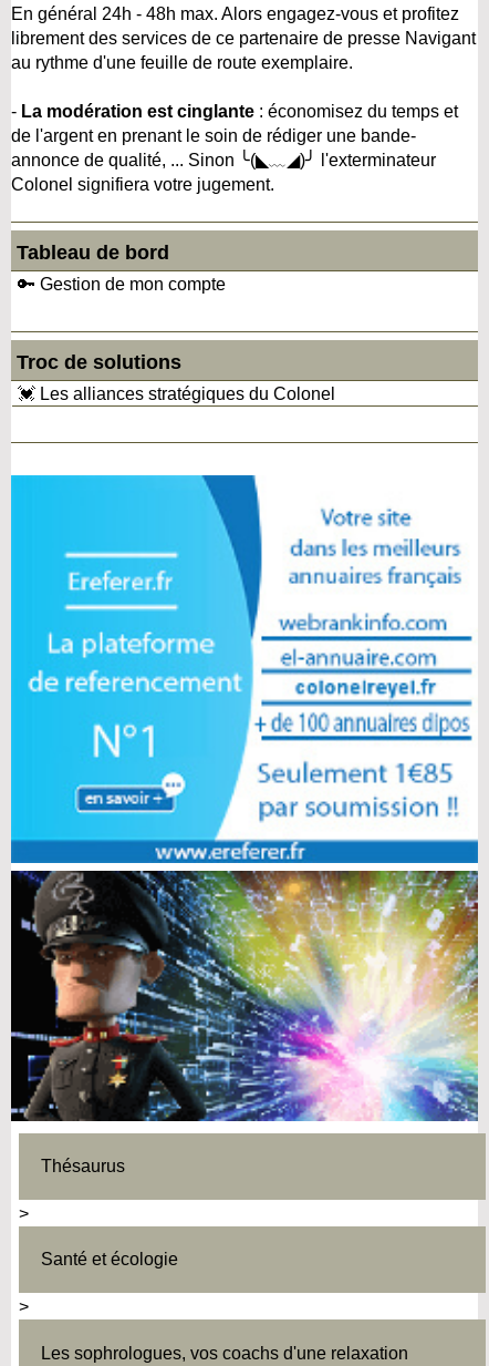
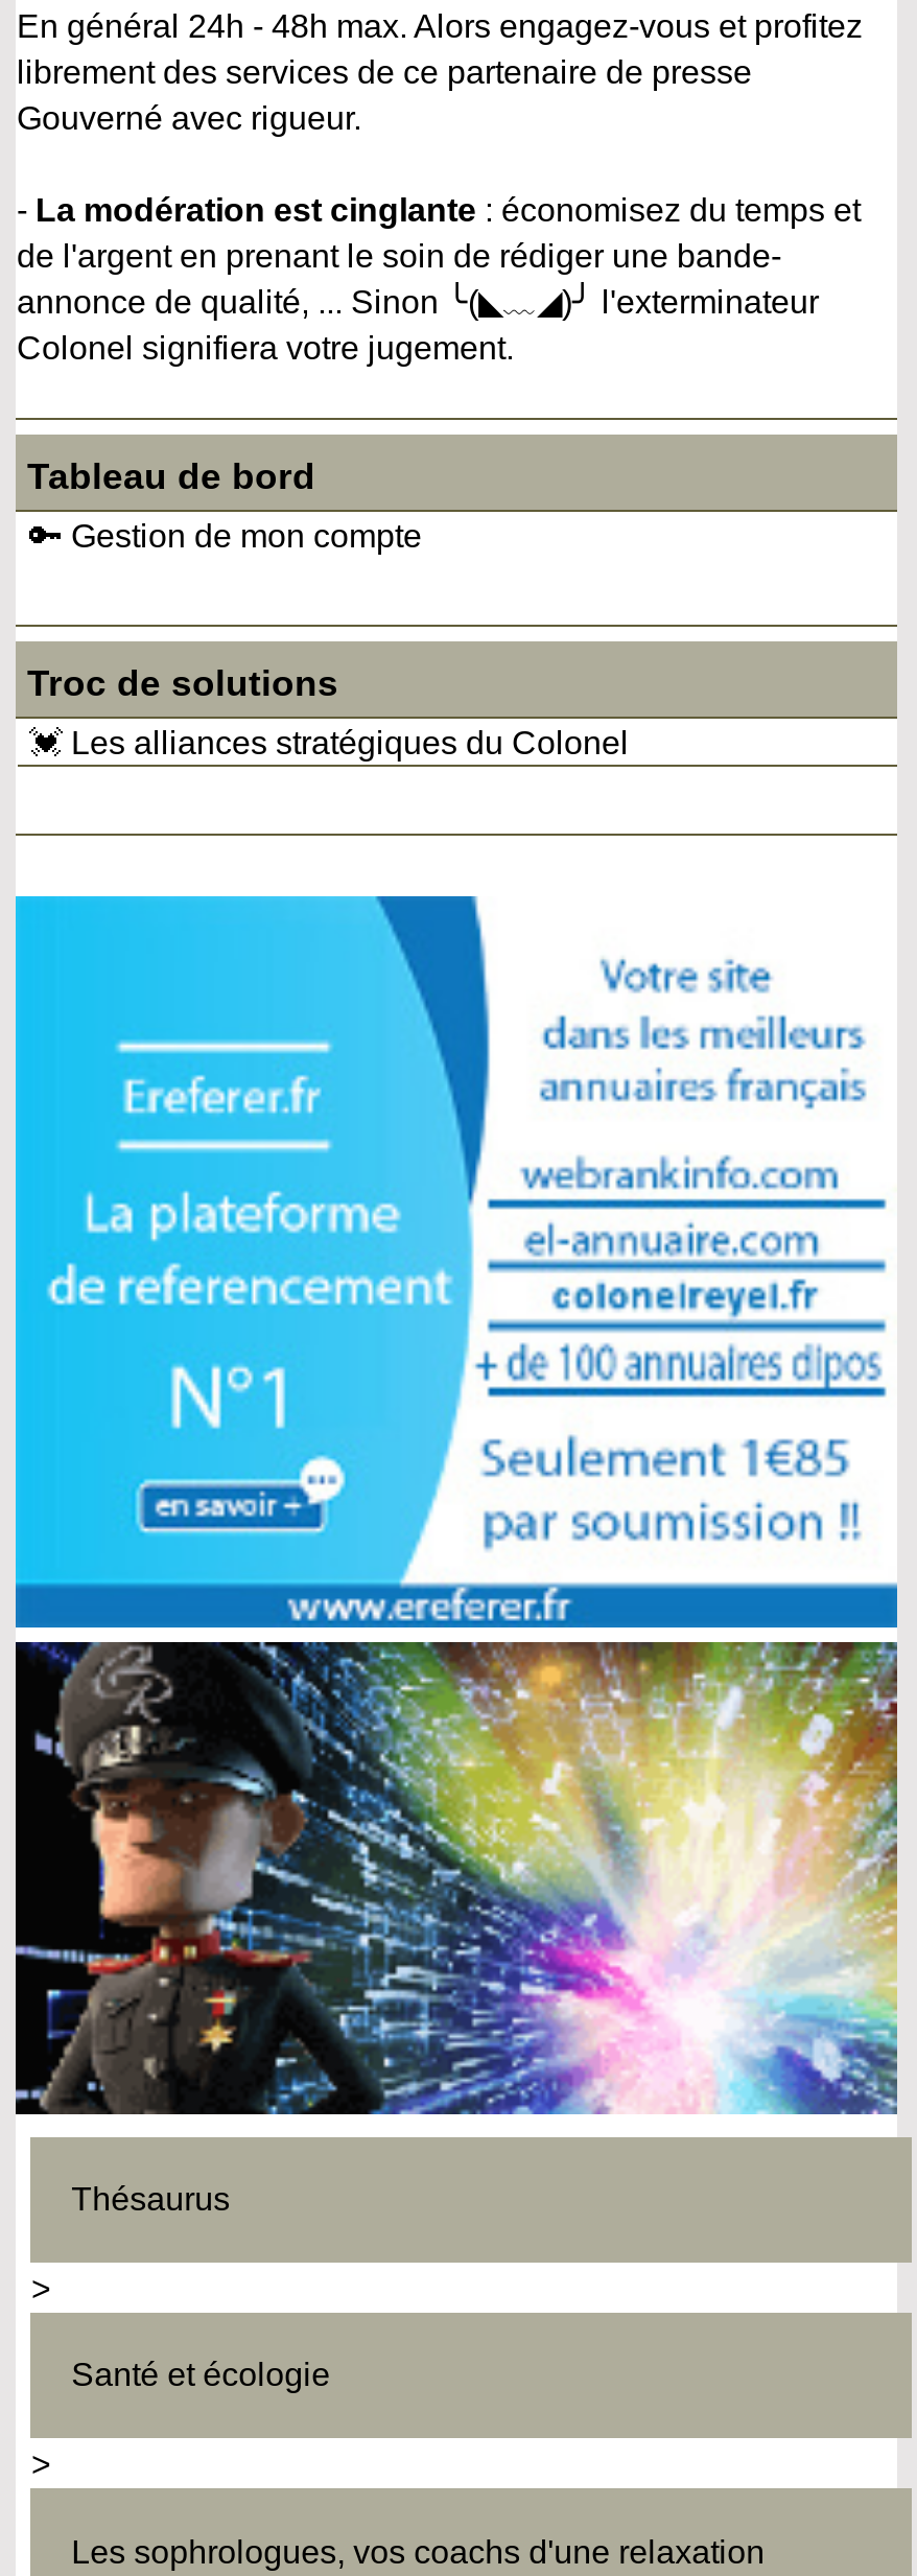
[12,28,476,71] librement des services de ce partenaire de presse Navigant | au rythme d'une feuille de route exemplaire. -> [17,53,752,135] librement des services de ce partenaire de presse | Gouverné avec rigueur.

